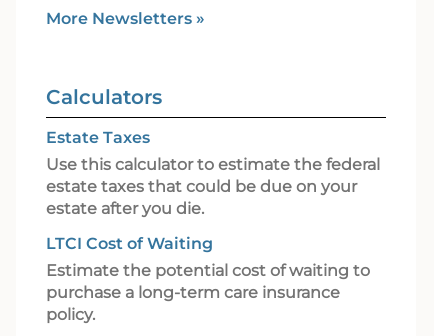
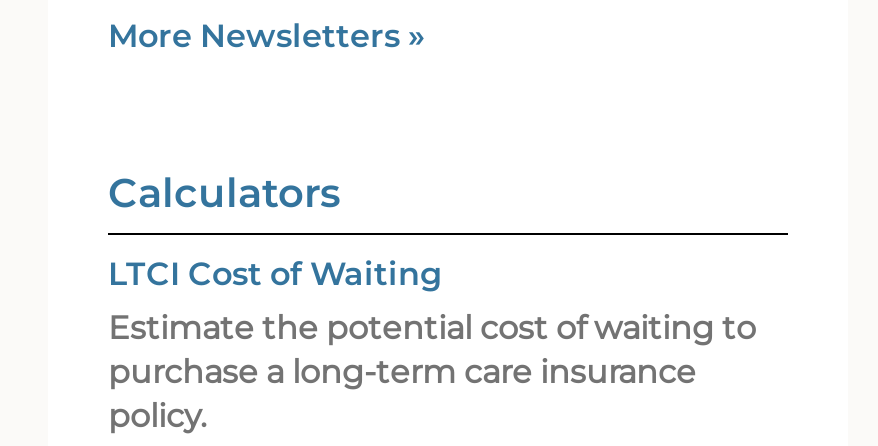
[46,128,380,218] Estate Taxes | Use this calculator to estimate the federal | estate taxes that could be due on your | estate after you die. -> none

